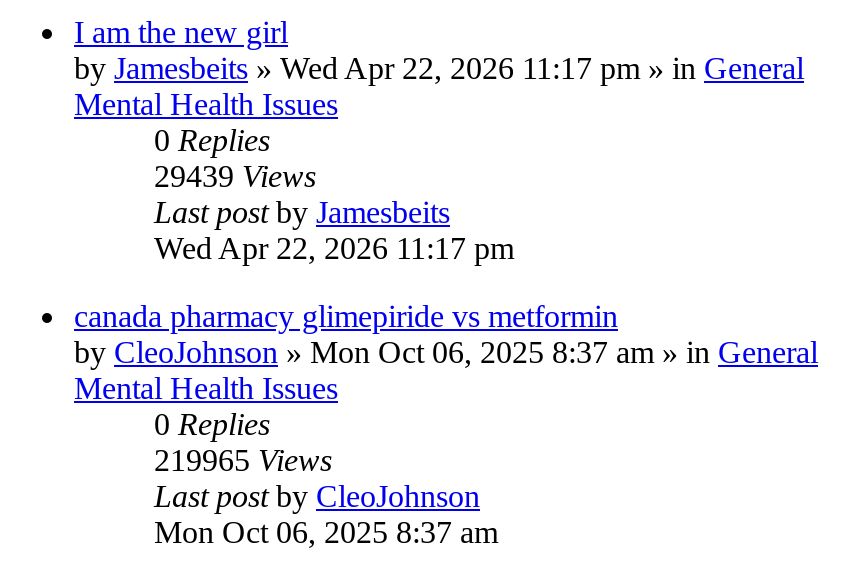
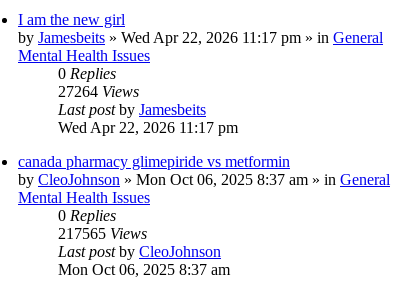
[154,159,316,193] 29439 Views -> [58,83,139,100] 27264 Views
[154,443,332,477] 219965 Views -> [58,225,147,242] 217565 Views

